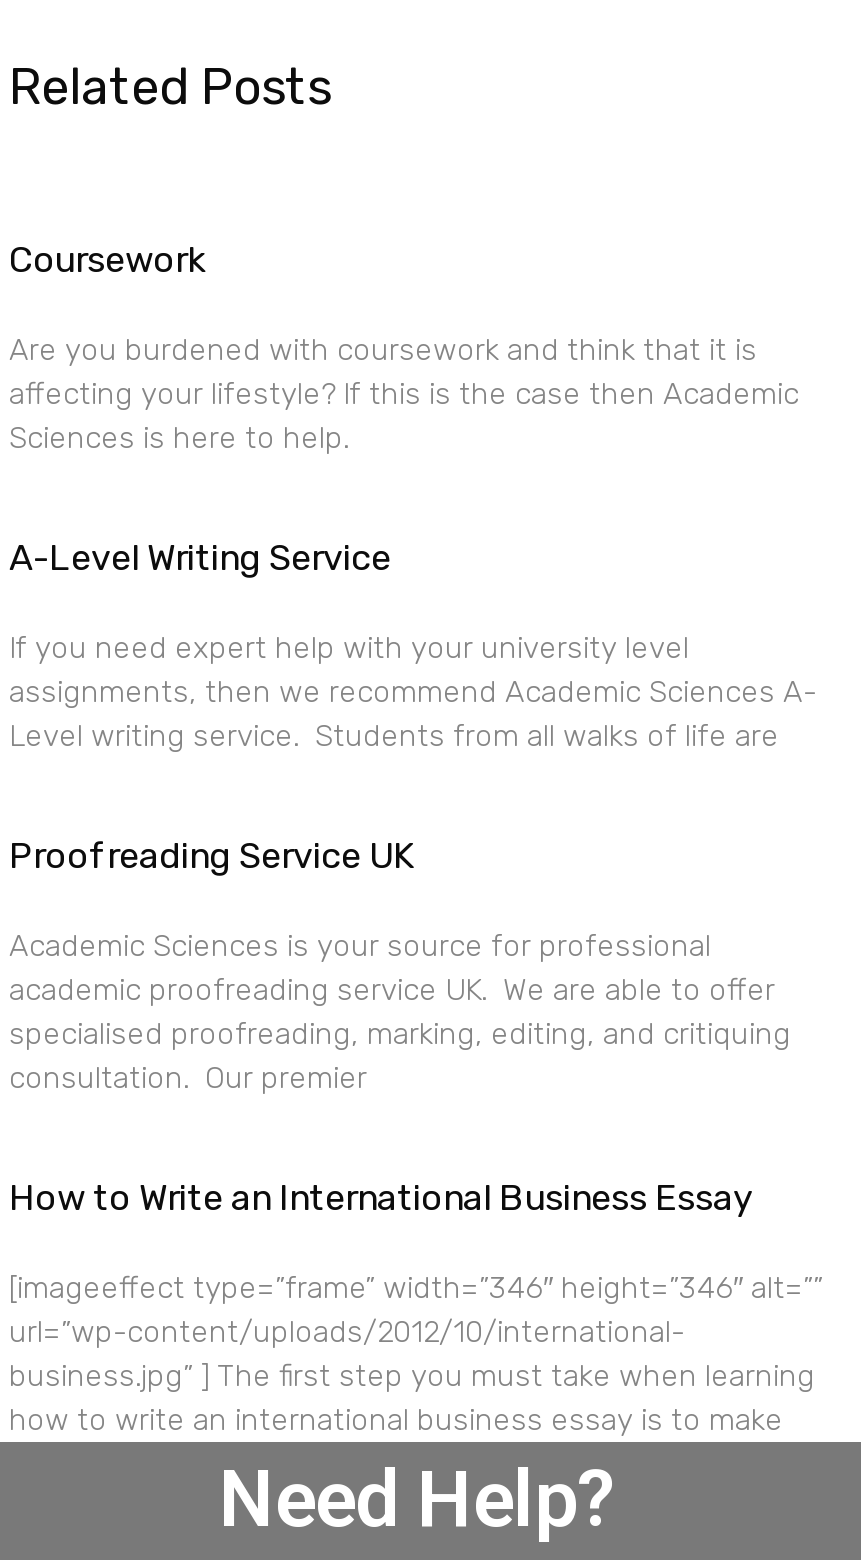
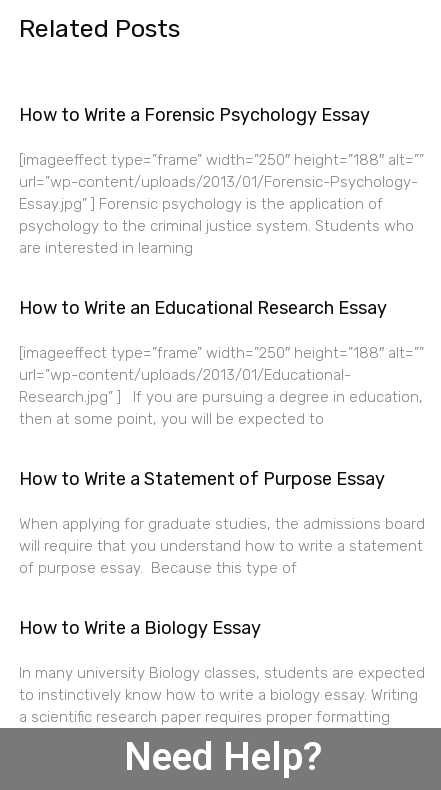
[9,238,205,282] Coursework -> [19,104,370,126] How to Write a Forensic Psychology Essay
[9,332,799,456] Are you burdened with coursework and think that it is | affecting your lifestyle? If this is the case then Academic | Sciences is here to help. -> [19,151,424,257] [imageeffect type=”frame” width=”250″ height=”188″ alt=”” | url=”wp-content/uploads/2013/01/Forensic-Psychology- | Essay.jpg” ] Forensic psychology is the application of | psychology to the criminal justice system. Students who | are interested in learning
[9,536,391,580] A-Level Writing Service -> [19,297,387,319] How to Write an Educational Research Essay
[9,630,817,754] If you need expert help with your university level | assignments, then we recommend Academic Sciences A- | Level writing service. Students from all walks of life are -> [19,344,424,428] [imageeffect type=”frame” width=”250″ height=”188″ alt=”” | url=”wp-content/uploads/2013/01/Educational- | Research.jpg” ] If you are pursuing a degree in education, | then at some point, you will be expected to
[9,834,415,878] Proofreading Service UK -> [19,468,385,490] How to Write a Statement of Purpose Essay
[9,928,791,1096] Academic Sciences is your source for professional | academic proofreading service UK. We are able to offer | specialised proofreading, marking, editing, and critiquing | consultation. Our premier -> [19,515,425,577] When applying for graduate studies, the admissions board | will require that you understand how to write a statement | of purpose essay. Because this type of
[9,1176,753,1220] How to Write an International Business Essay -> [19,617,261,639] How to Write a Biology Essay
[9,1270,823,1438] [imageeffect type=”frame” width=”346″ height=”346″ alt=”” | url=”wp-content/uploads/2012/10/international- | business.jpg” ] The first step you must take when learning | how to write an international business essay is to make -> [19,664,425,726] In many university Biology classes, students are expected | to instinctively know how to write a biology essay. Writing | a scientific research paper requires proper formatting

